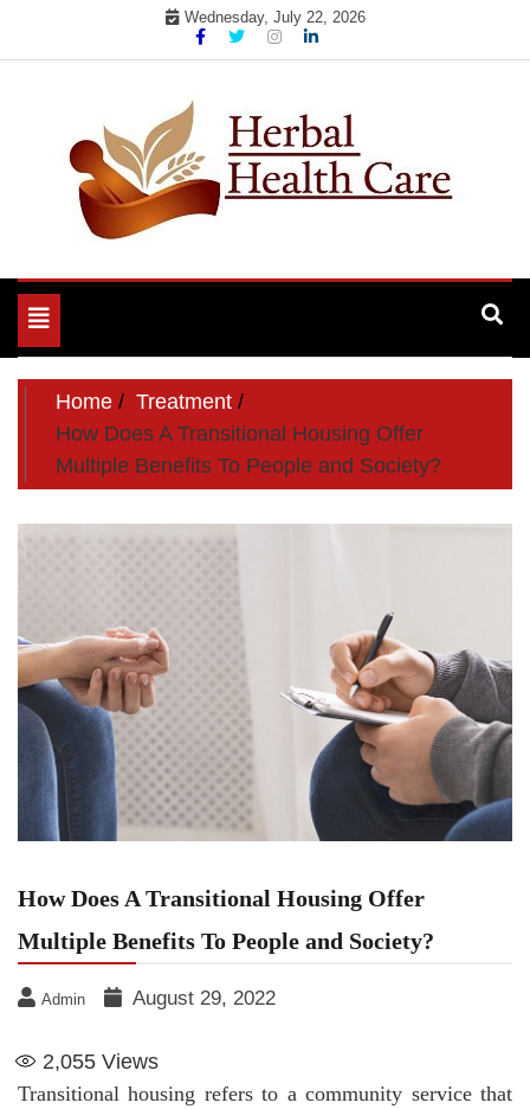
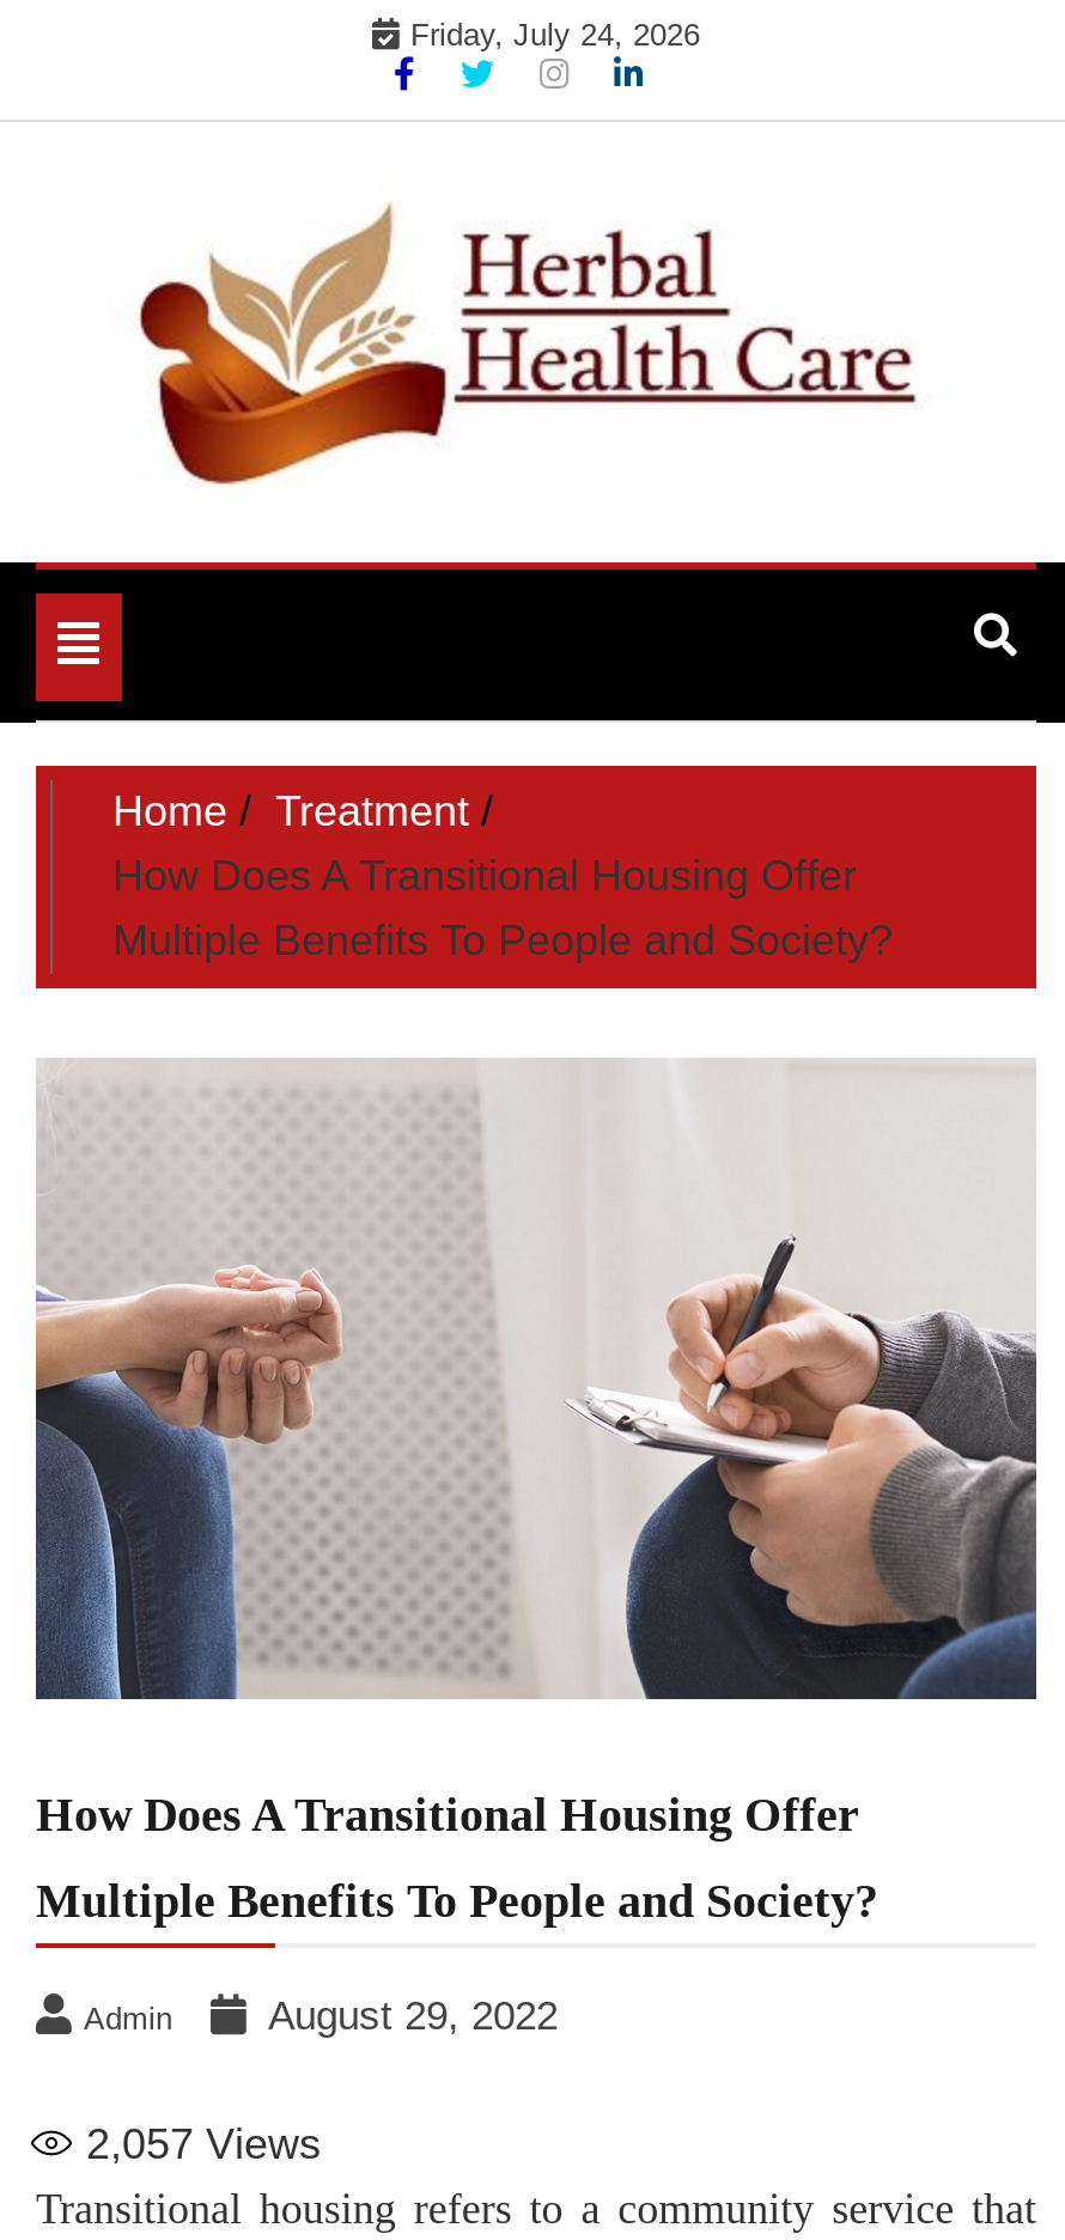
[184,8,365,26] Wednesday, July 22, 2026 -> [410,17,700,53] Friday, July 24, 2026
[43,1050,159,1073] 2,055 Views -> [86,2120,321,2168] 2,057 Views

